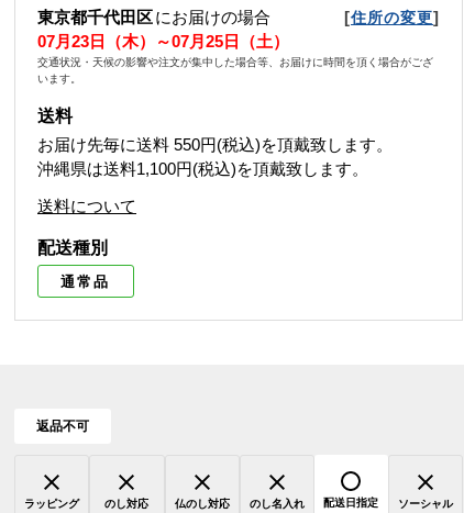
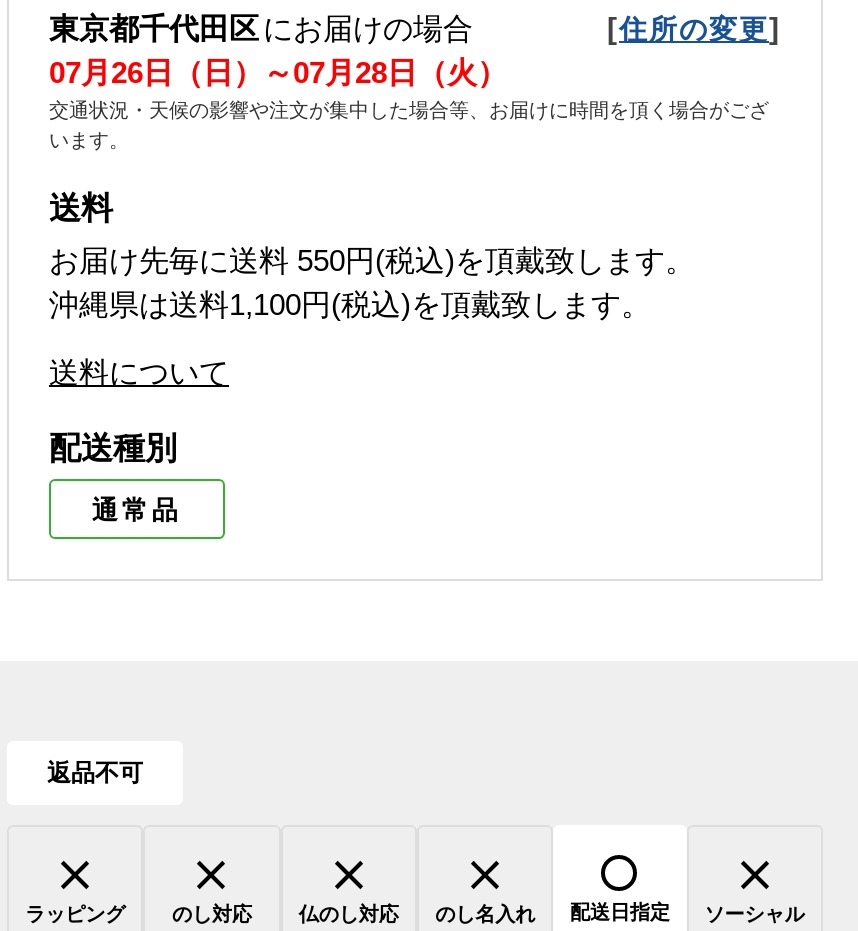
[37,32,289,51] 07月23日（木）～07月25日（土） -> [49,56,507,90] 07月26日（日）～07月28日（火）

